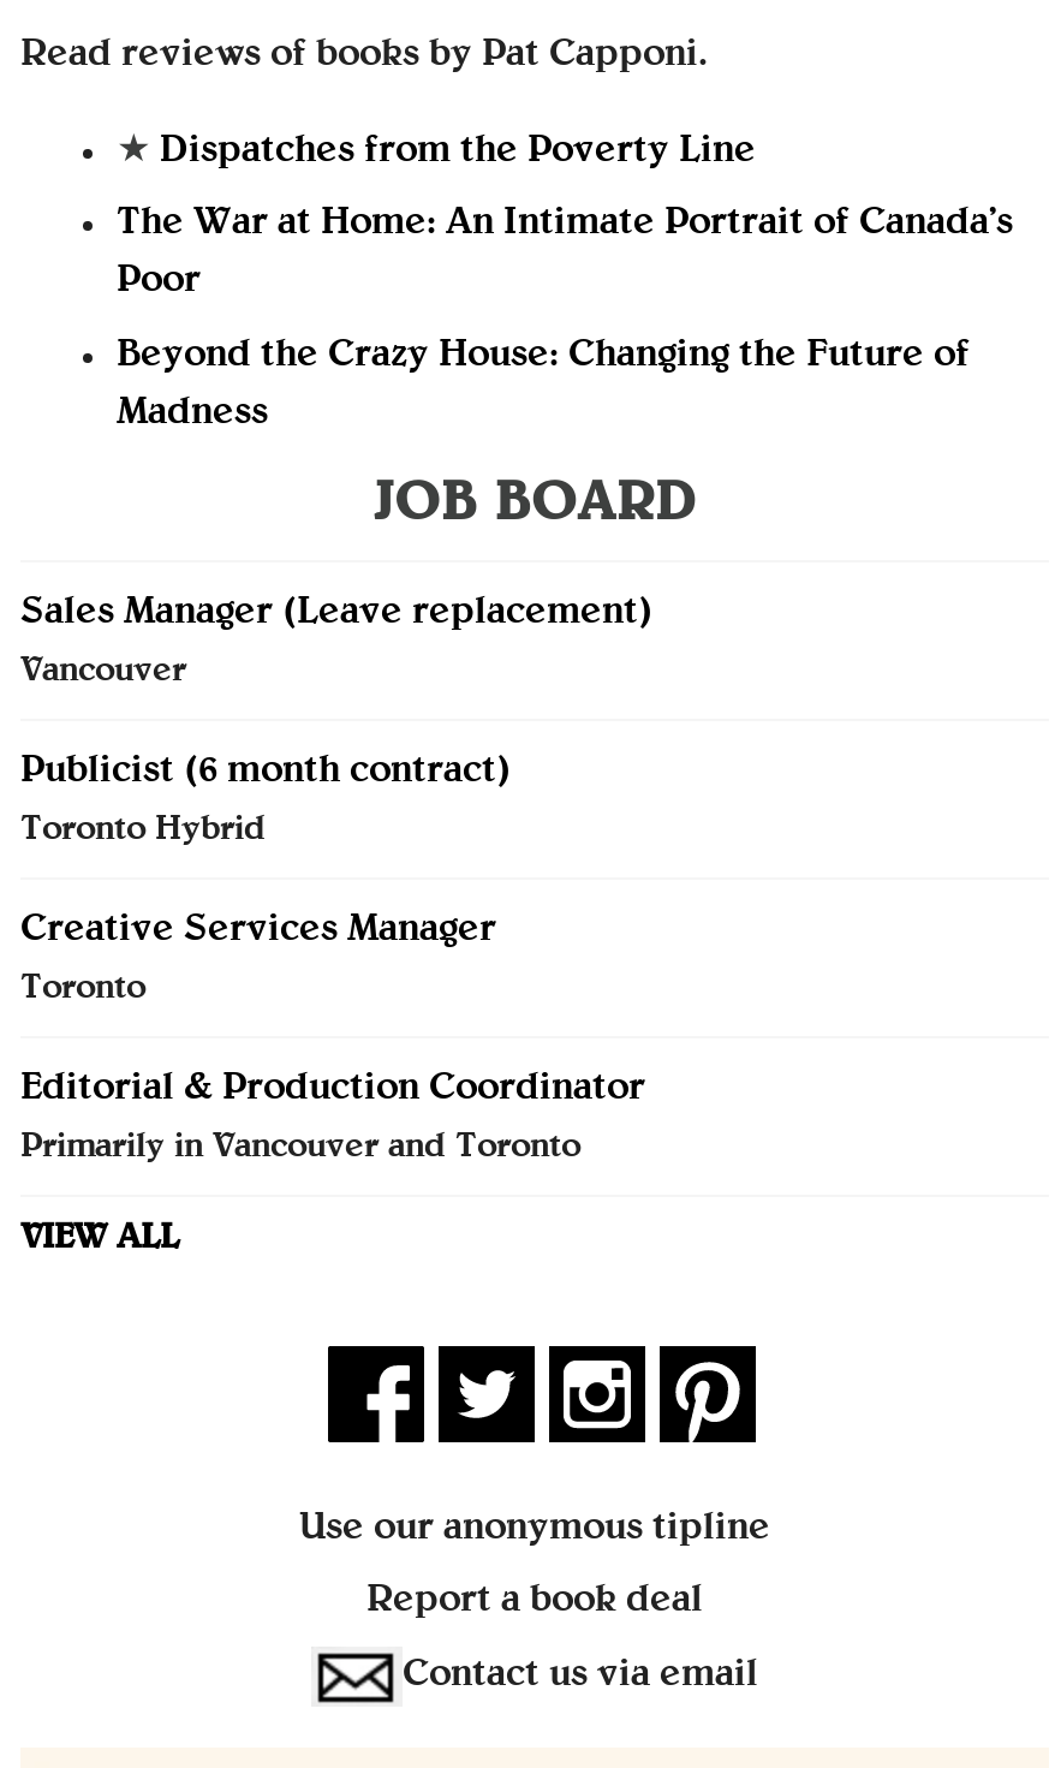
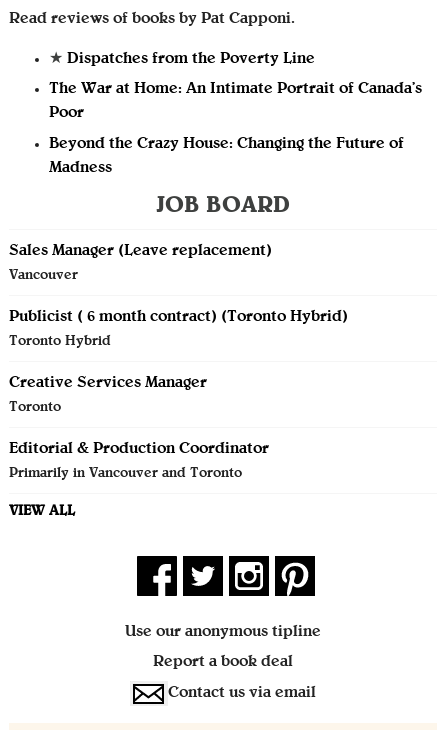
[20,754,511,793] Publicist (6 month contract) -> [9,310,348,326] Publicist ( 6 month contract) (Toronto Hybrid)

